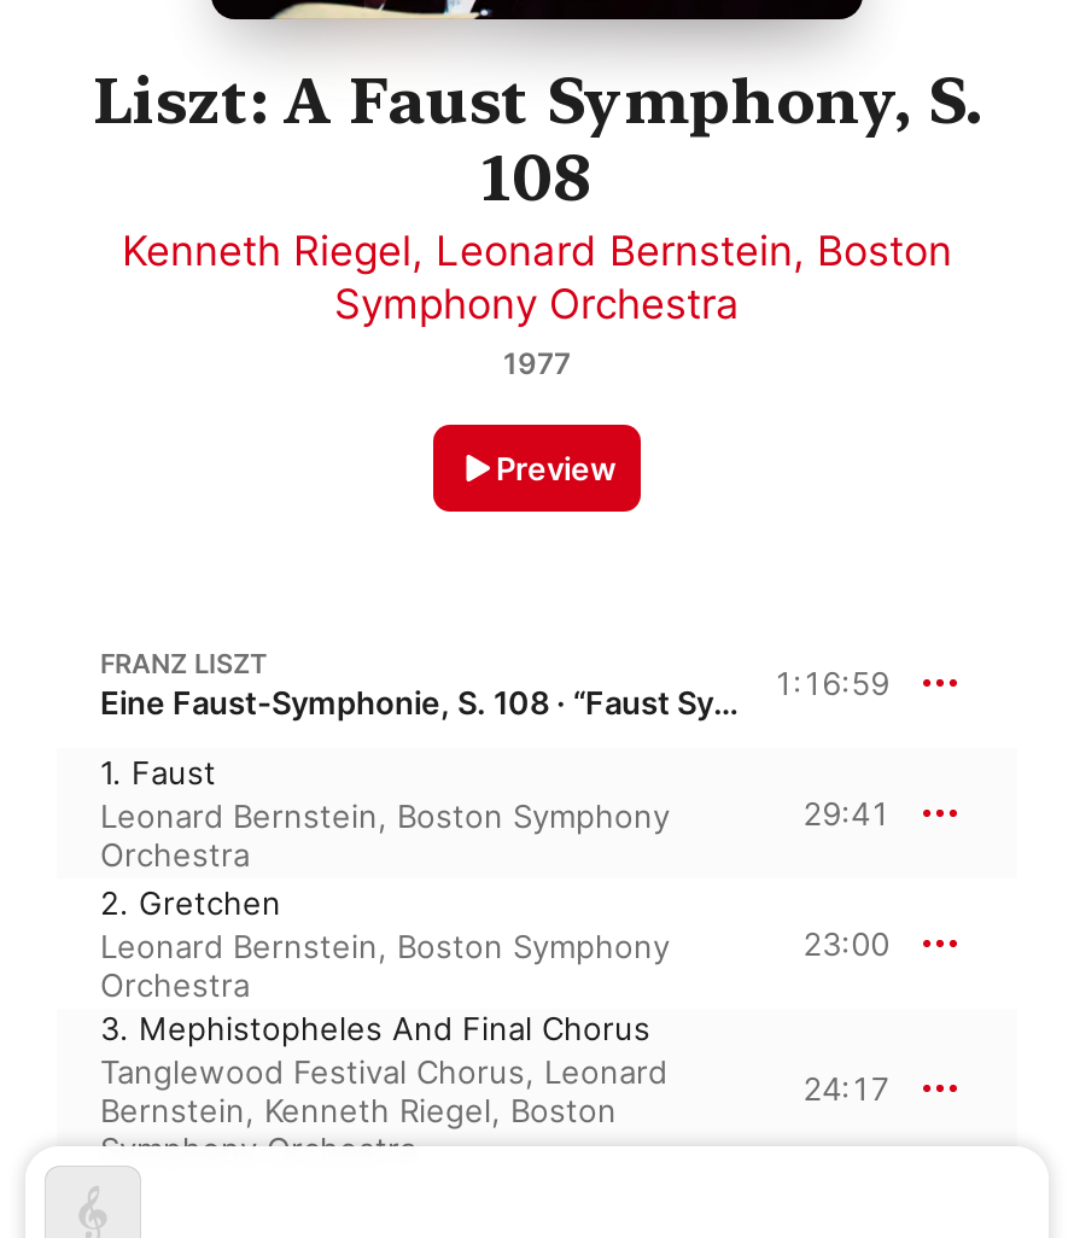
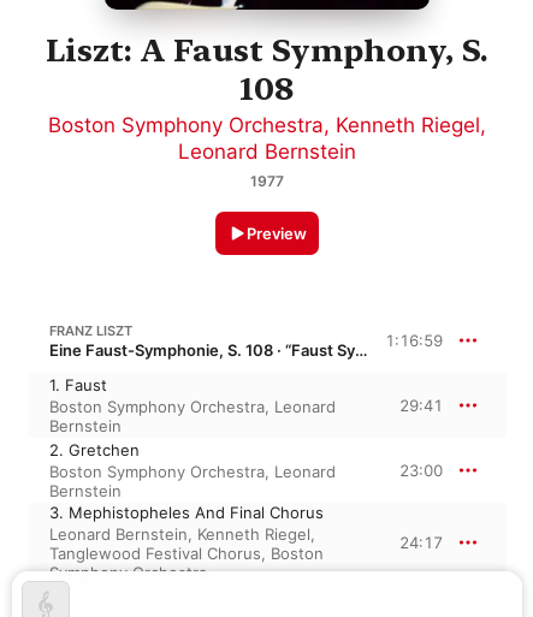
[122,228,952,329] Kenneth Riegel, Leonard Bernstein, Boston | Symphony Orchestra -> [48,114,486,164] Boston Symphony Orchestra, Kenneth Riegel, | Leonard Bernstein
[100,797,670,875] Leonard Bernstein, Boston Symphony | Orchestra -> [49,397,336,436] Boston Symphony Orchestra, Leonard | Bernstein
[100,928,670,1005] Leonard Bernstein, Boston Symphony | Orchestra -> [49,462,336,501] Boston Symphony Orchestra, Leonard | Bernstein
[100,1053,667,1130] Tanglewood Festival Chorus, Leonard | Bernstein, Kenneth Riegel, Boston -> [49,525,324,563] Leonard Bernstein, Kenneth Riegel, | Tanglewood Festival Chorus, Boston

